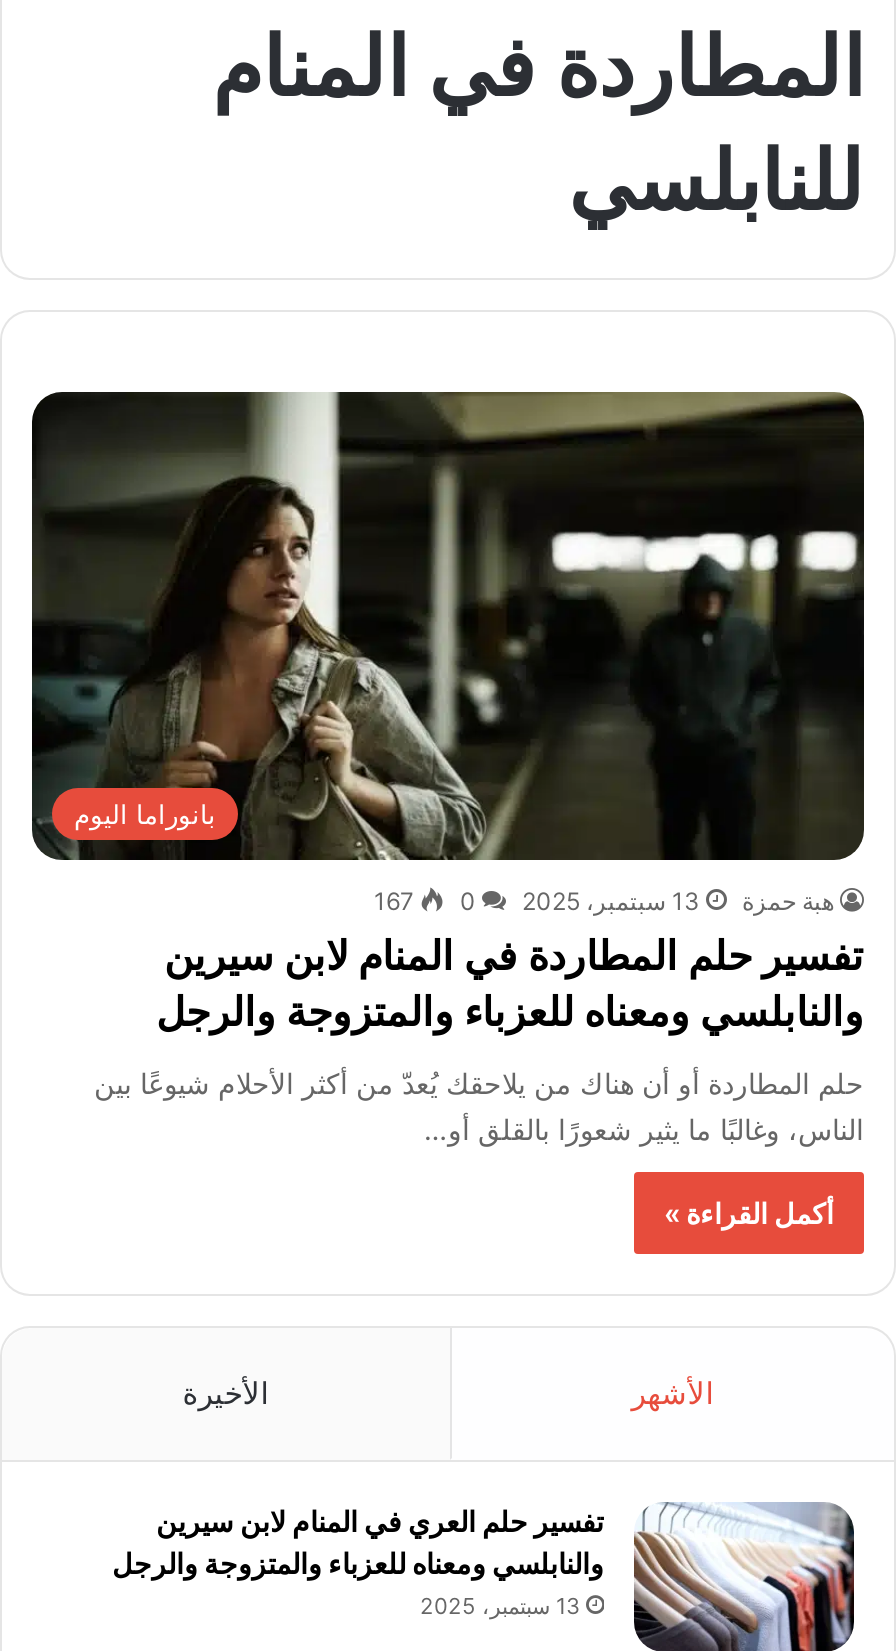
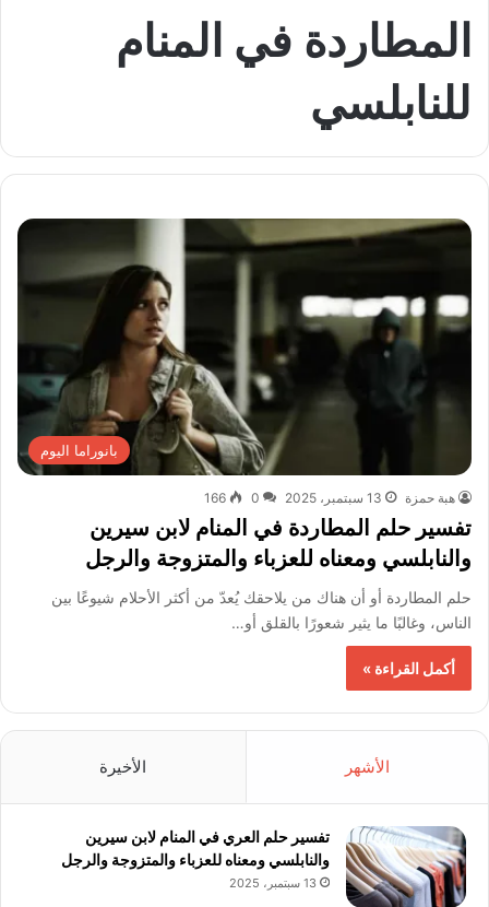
[374,886,476,916] 167 0 -> [204,489,260,506] 166 0

